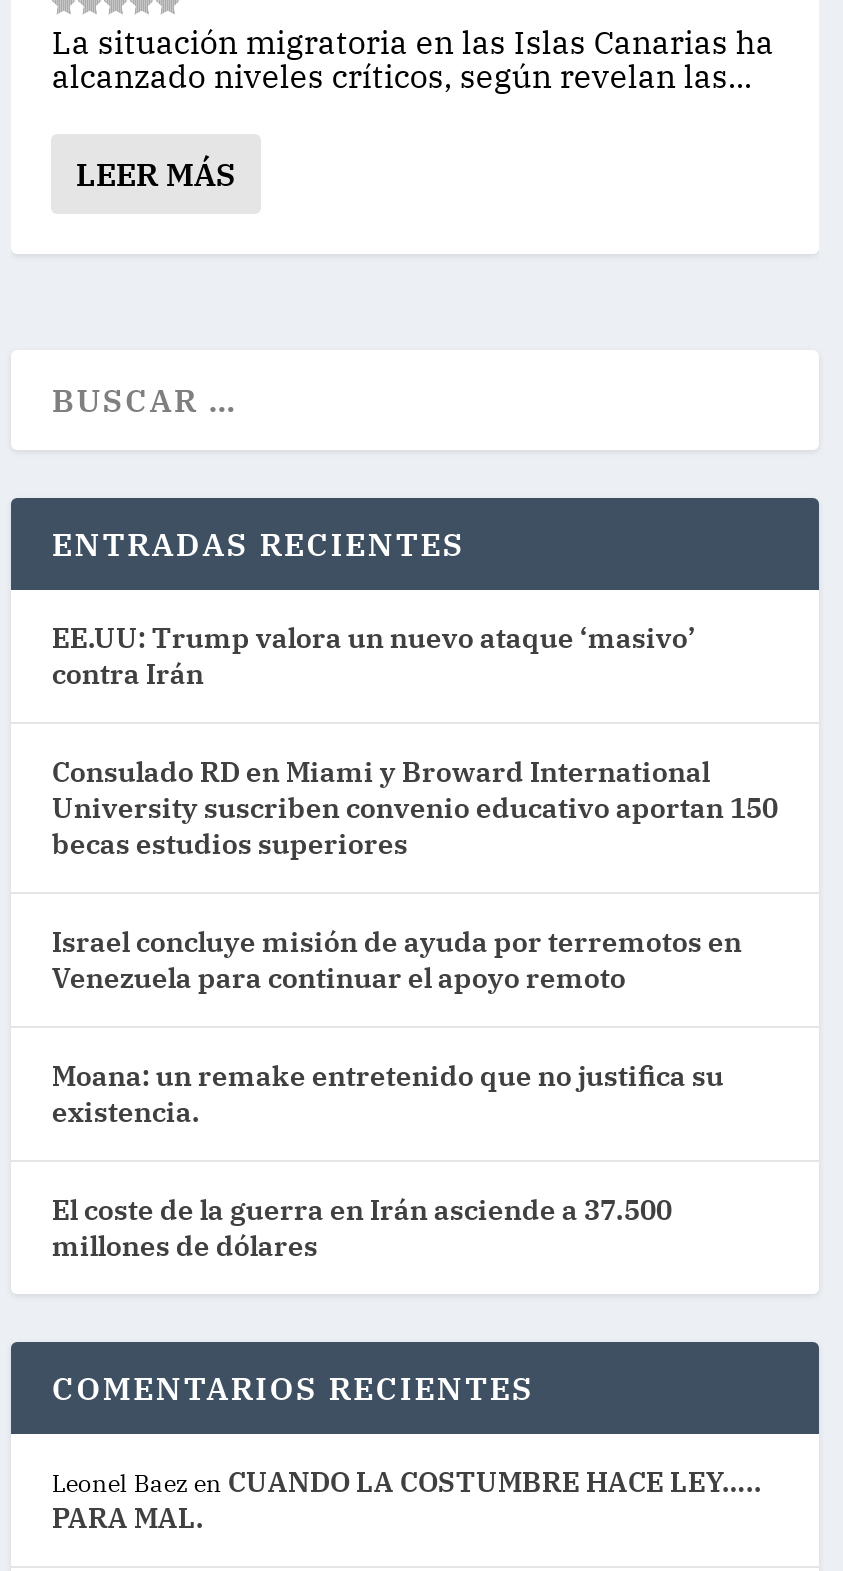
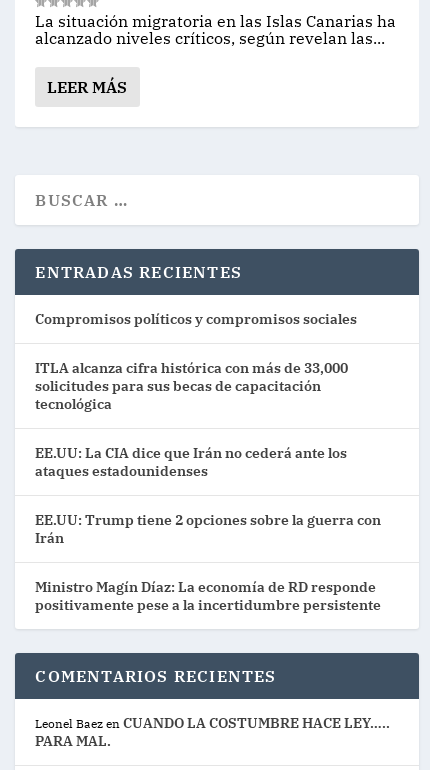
[52,620,696,692] EE.UU: Trump valora un nuevo ataque ‘masivo’ | contra Irán -> [35,310,357,328] Compromisos políticos y compromisos sociales
[52,754,778,862] Consulado RD en Miami y Broward International | University suscriben convenio educativo aportan 150 | becas estudios superiores -> [35,359,348,413] ITLA alcanza cifra histórica con más de 33,000 | solicitudes para sus becas de capacitación | tecnológica
[52,924,742,996] Israel concluye misión de ayuda por terremotos en | Venezuela para continuar el apoyo remoto -> [35,444,347,480] EE.UU: La CIA dice que Irán no cederá ante los | ataques estadounidenses
[52,1058,724,1130] Moana: un remake entretenido que no justifica su | existencia. -> [35,511,381,547] EE.UU: Trump tiene 2 opciones sobre la guerra con | Irán
[52,1192,672,1264] El coste de la guerra en Irán asciende a 37.500 | millones de dólares -> [35,578,381,614] Ministro Magín Díaz: La economía de RD responde | positivamente pese a la incertidumbre persistente

